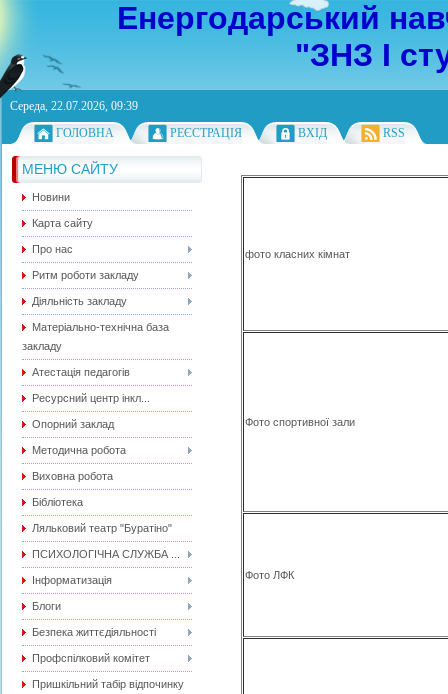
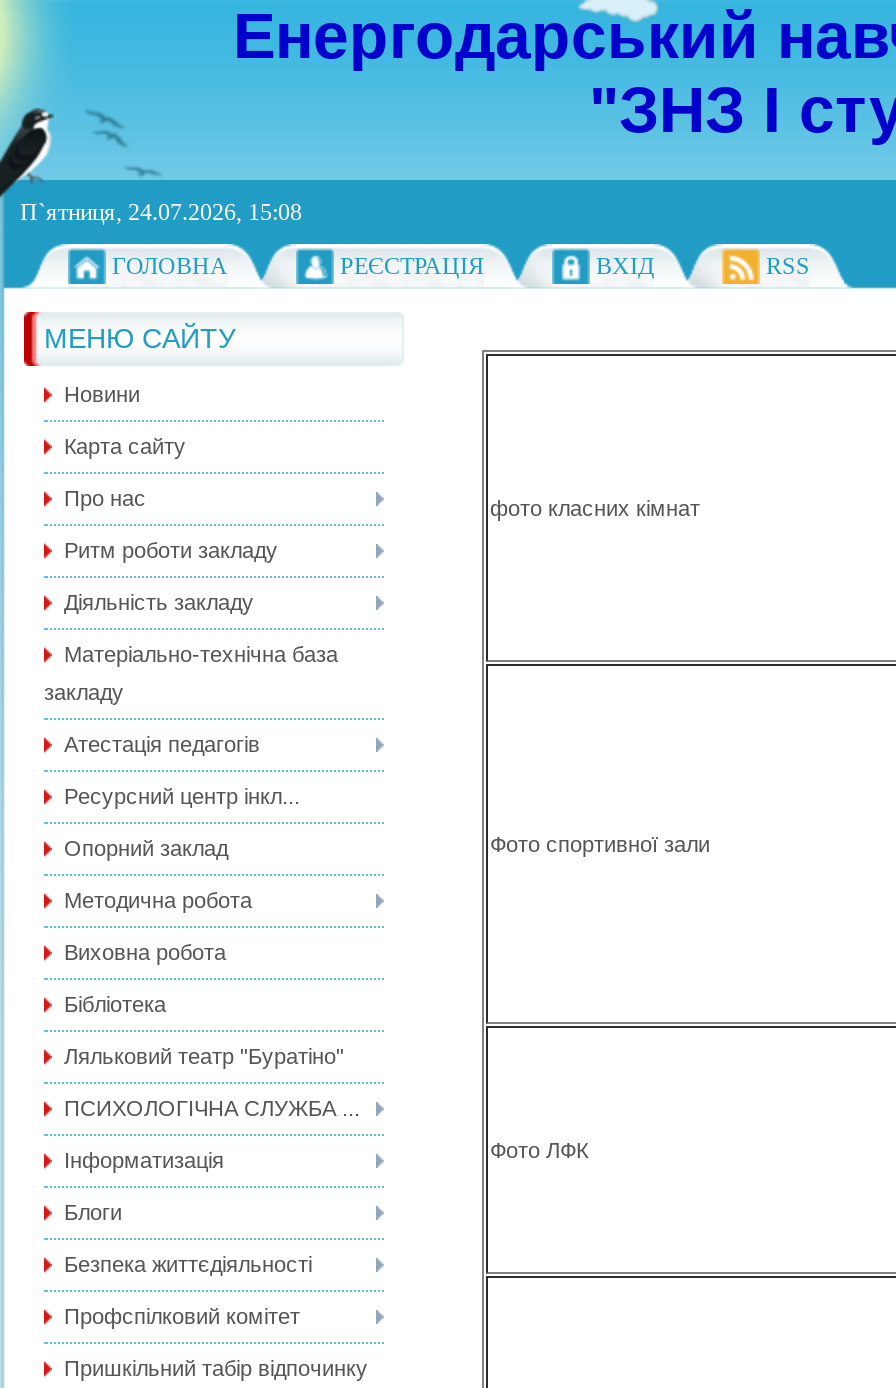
[10,99,138,113] Середа, 22.07.2026, 09:39 -> [20,198,302,226] П`ятниця, 24.07.2026, 15:08

